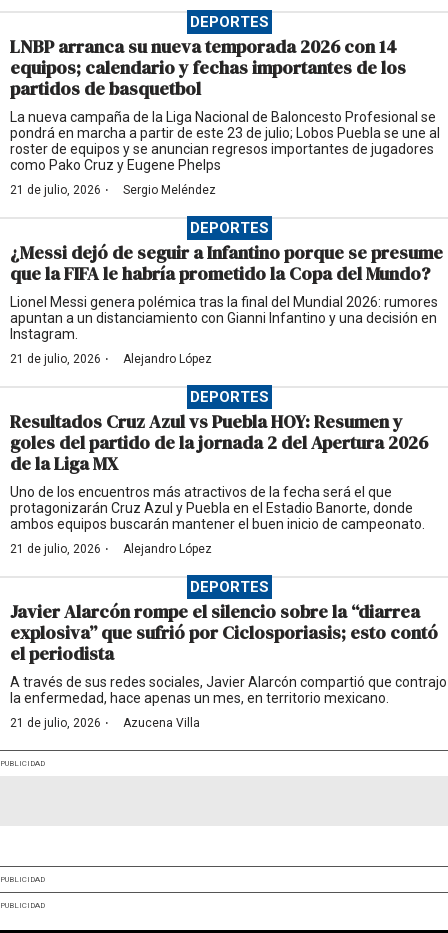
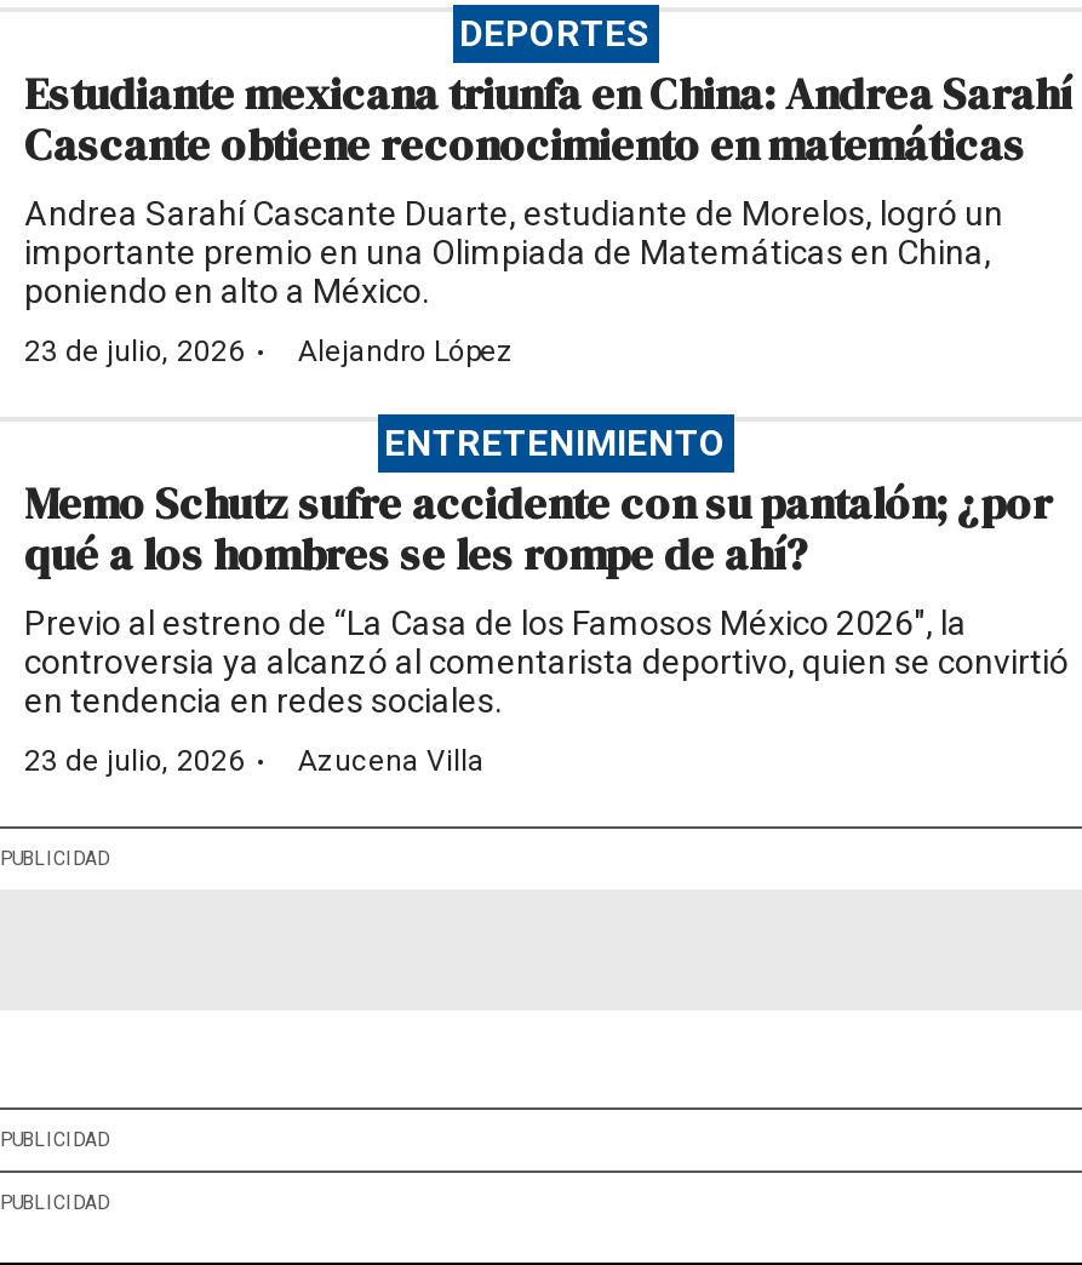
[10,34,443,370] LNBP arranca su nueva temporada 2026 con 14 | equipos; calendario y fechas importantes de los | partidos de basquetbol | La nueva campaña de la Liga Nacional de Baloncesto Profesional se | pondrá en marcha a partir de este 23 de julio; Lobos Puebla se une al | roster de equipos y se anuncian regresos importantes de jugadores | como Pako Cruz y Eugene Phelps | 21 de julio, 2026 · | Sergio Meléndez | DEPORTES | ¿Messi dejó de seguir a Infantino porque se presume | que la FIFA le habría prometido la Copa del Mundo? | Lionel Messi genera polémica tras la final del Mundial 2026: rumores | apuntan a un distanciamiento con Gianni Infantino y una decisión en | Instagram. | 21 de julio, 2026 · -> [24,62,1071,377] Estudiante mexicana triunfa en China: Andrea Sarahí | Cascante obtiene reconocimiento en matemáticas | Andrea Sarahí Cascante Duarte, estudiante de Morelos, logró un | importante premio en una Olimpiada de Matemáticas en China, | poniendo en alto a México. | 23 de julio, 2026 ·
[10,388,447,734] DEPORTES | Resultados Cruz Azul vs Puebla HOY: Resumen y | goles del partido de la jornada 2 del Apertura 2026 | de la Liga MX | Uno de los encuentros más atractivos de la fecha será el que | protagonizarán Cruz Azul y Puebla en el Estadio Banorte, donde | ambos equipos buscarán mantener el buen inicio de campeonato. | 21 de julio, 2026 · | Alejandro López | DEPORTES | Javier Alarcón rompe el silencio sobre la “diarrea | explosiva” que sufrió por Ciclosporiasis; esto contó | el periodista | A través de sus redes sociales, Javier Alarcón compartió que contrajo | la enfermedad, hace apenas un mes, en territorio mexicano. | 21 de julio, 2026 · -> [24,421,1069,787] ENTRETENIMIENTO | Memo Schutz sufre accidente con su pantalón; ¿por | qué a los hombres se les rompe de ahí? | Previo al estreno de “La Casa de los Famosos México 2026", la | controversia ya alcanzó al comentarista deportivo, quien se convirtió | en tendencia en redes sociales. | 23 de julio, 2026 ·

